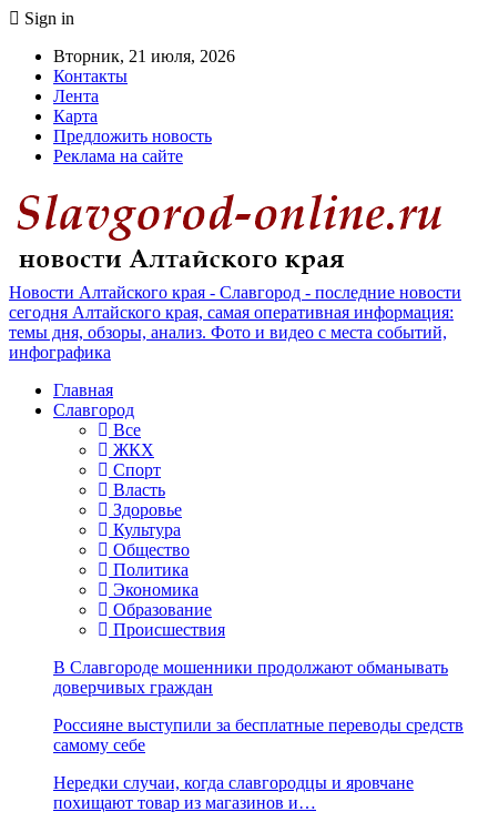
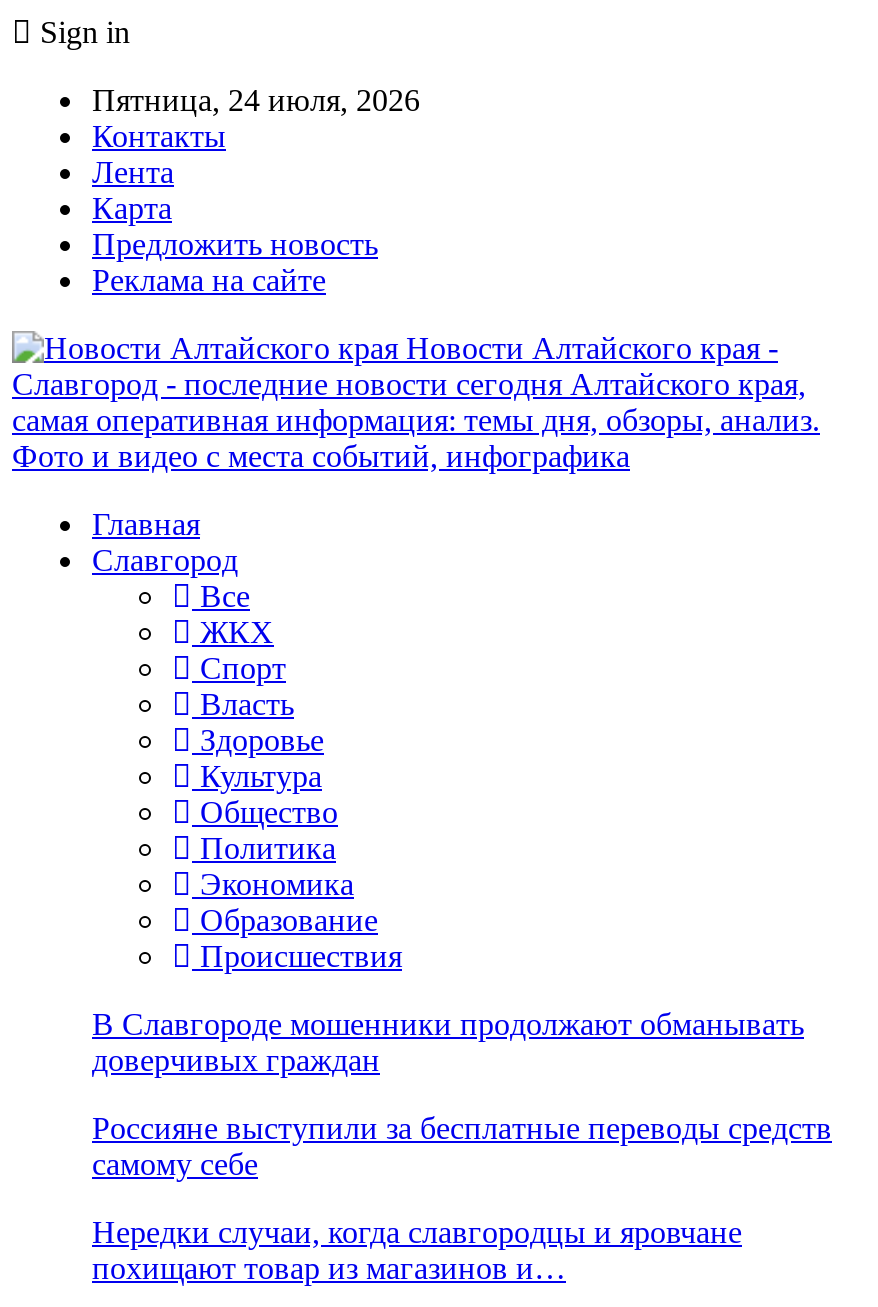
[53,47,235,65] Вторник, 21 июля, 2026 -> [92,83,420,117] Пятница, 24 июля, 2026

